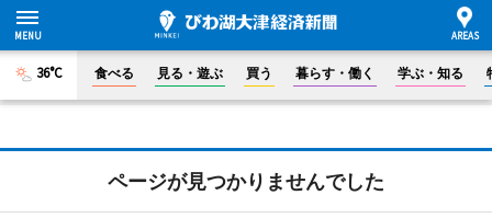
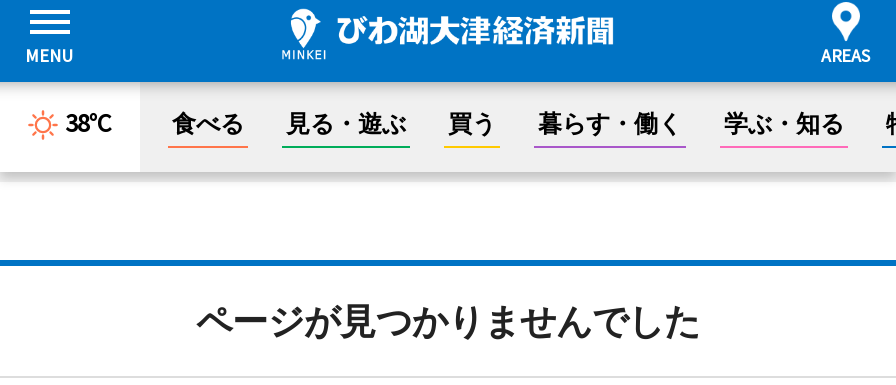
[36,64,62,83] 36°C -> [65,107,113,141] 38°C

